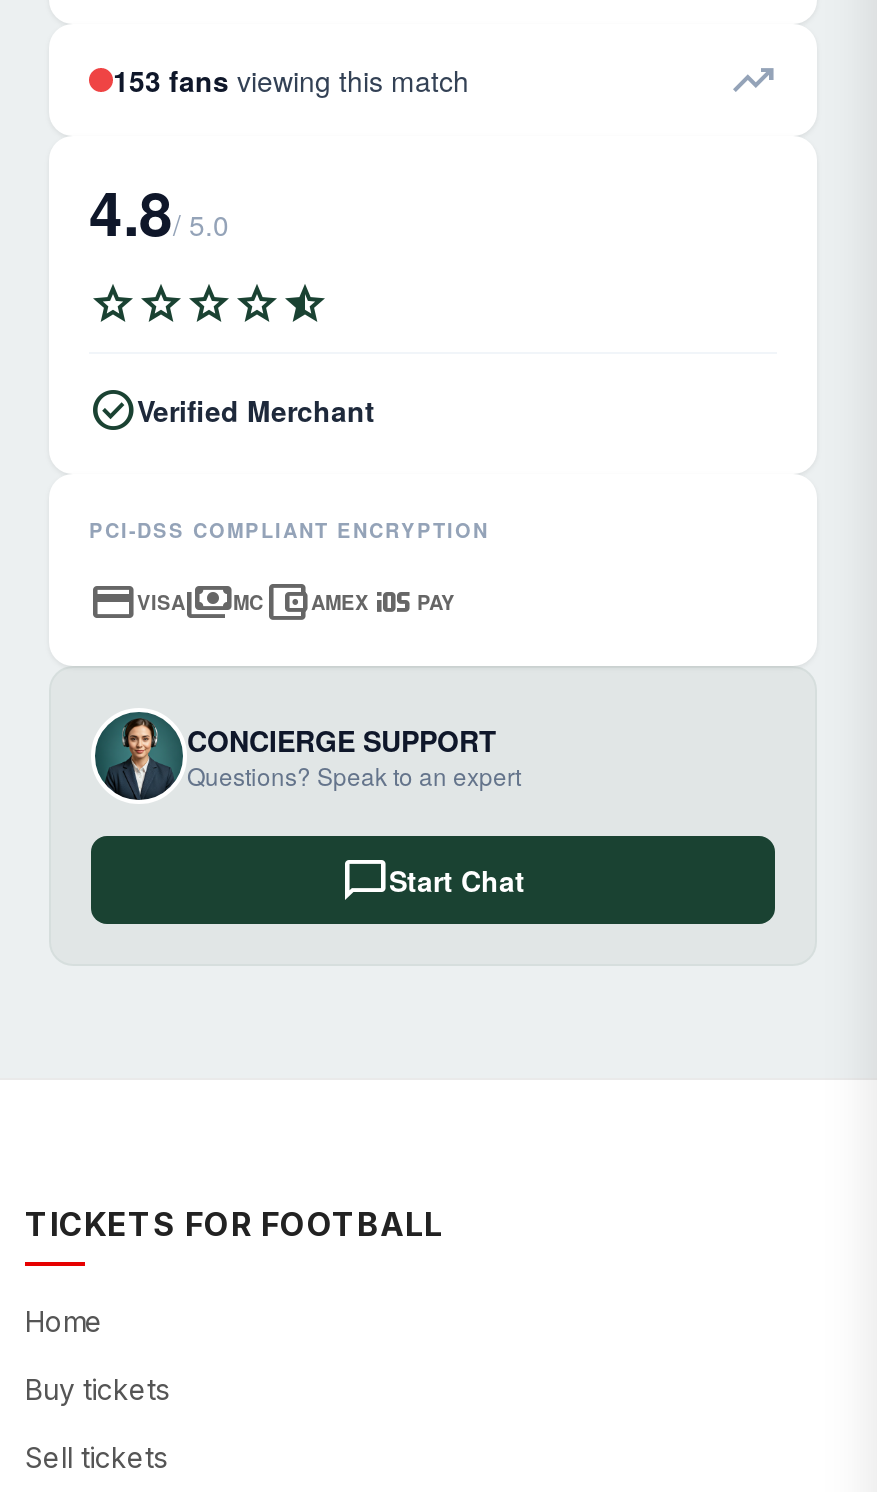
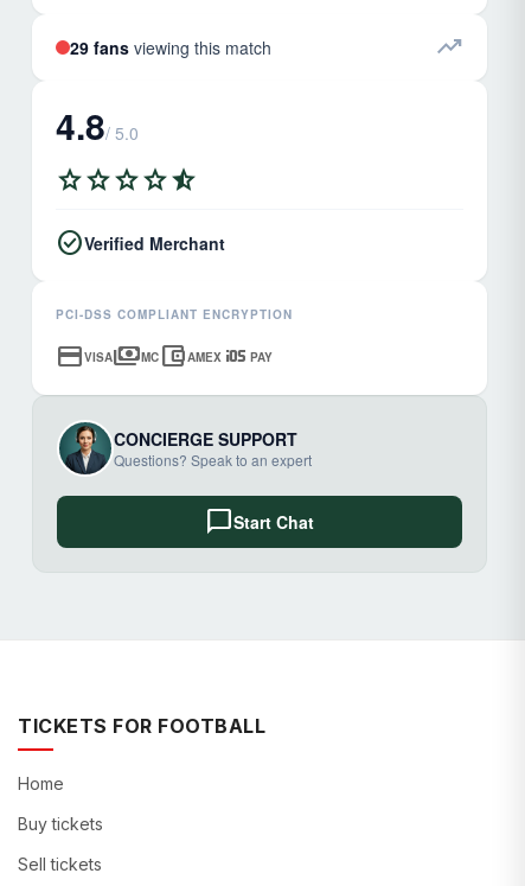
[113,60,469,100] 153 fans viewing this match -> [70,36,271,60] 29 fans viewing this match

